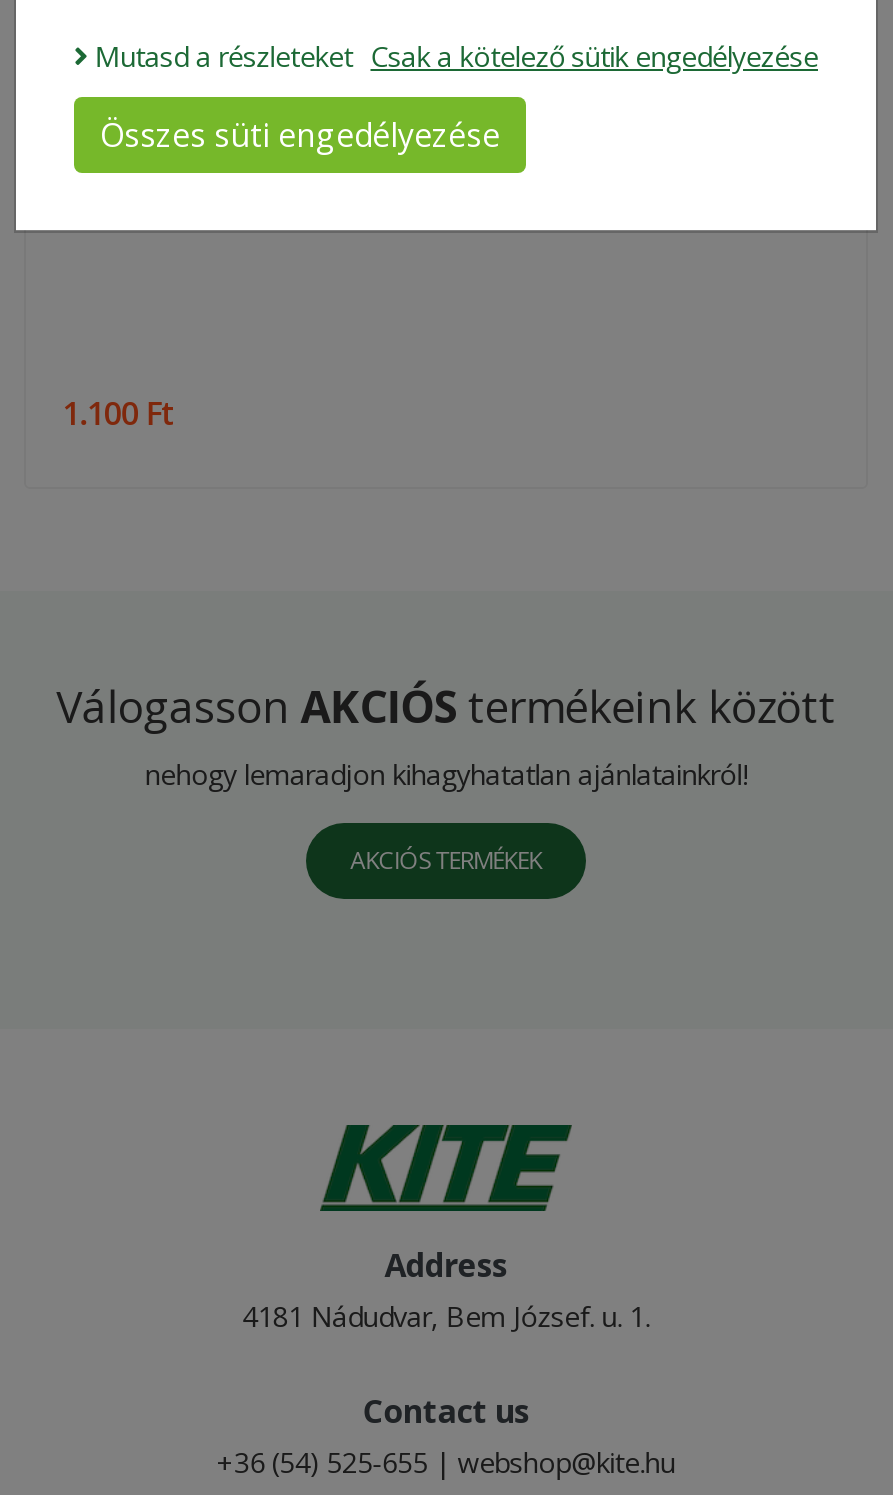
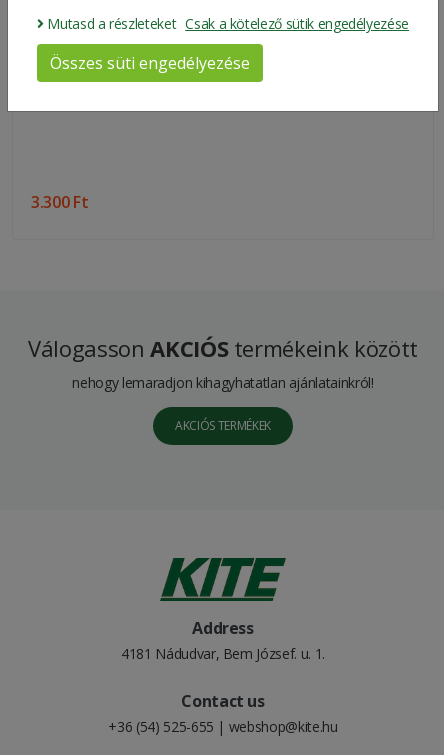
[62,392,176,436] 1.100 Ft -> [31,191,88,213] 3.300 Ft

